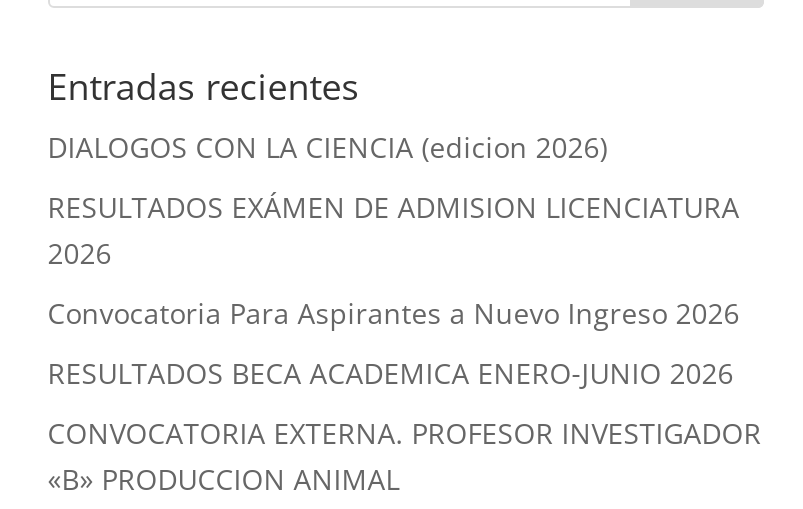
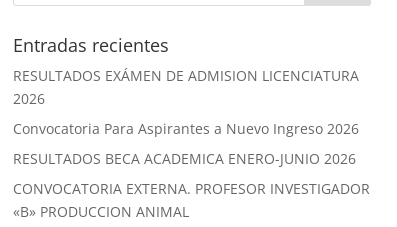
[48,129,608,167] DIALOGOS CON LA CIENCIA (edicion 2026) -> none

